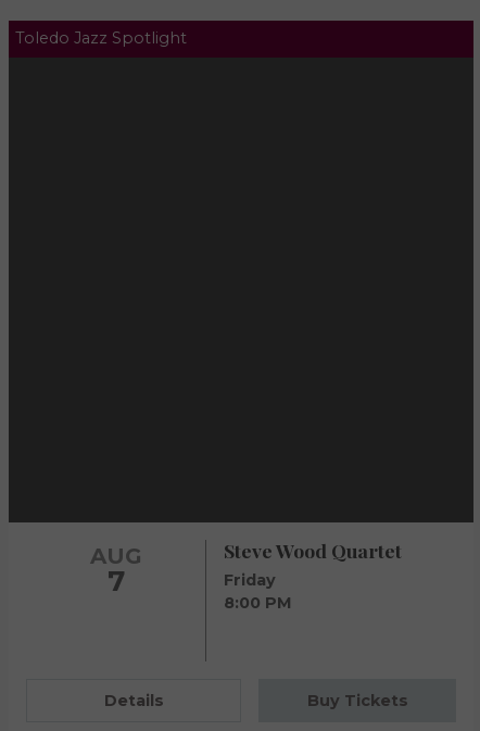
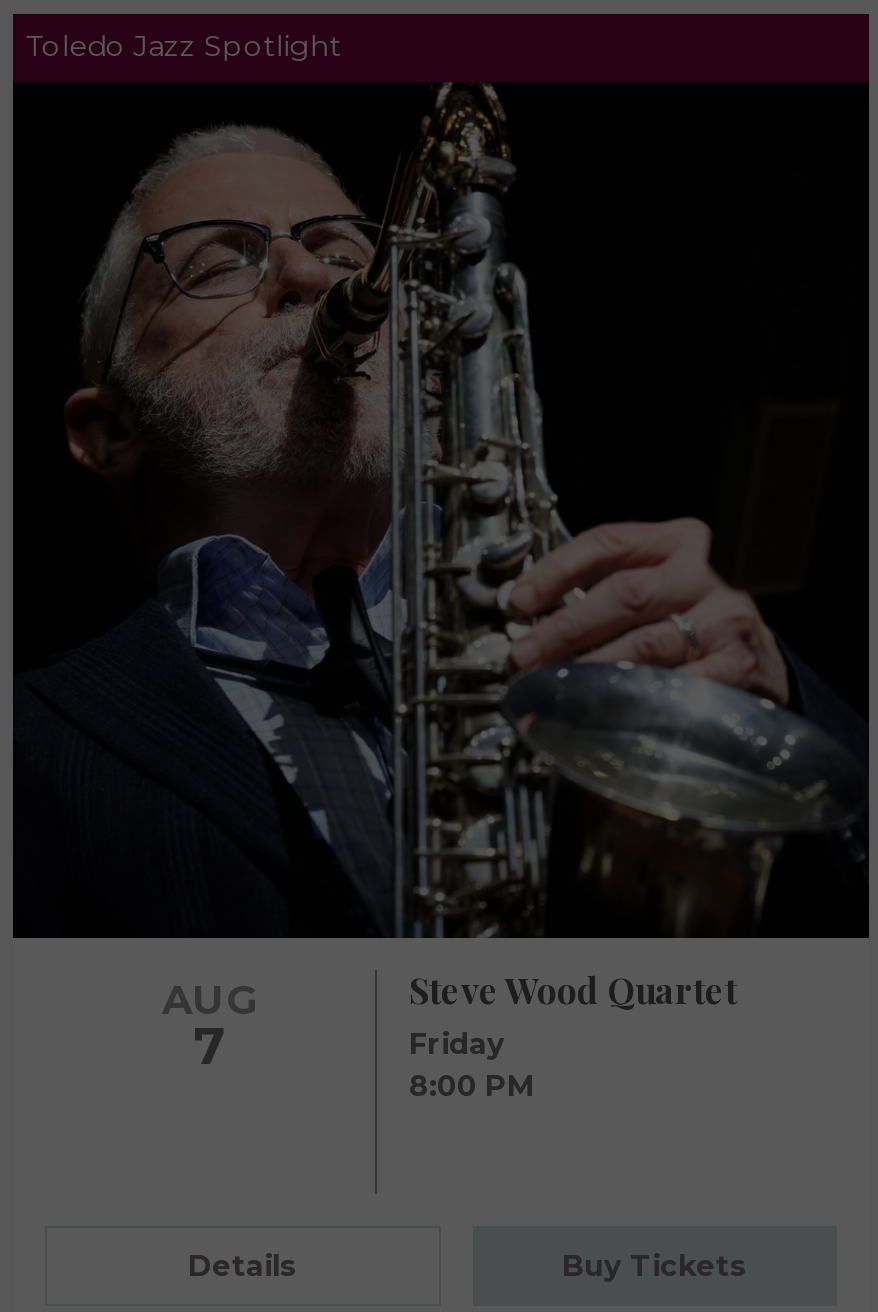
none -> [15,82,867,938] [image]

